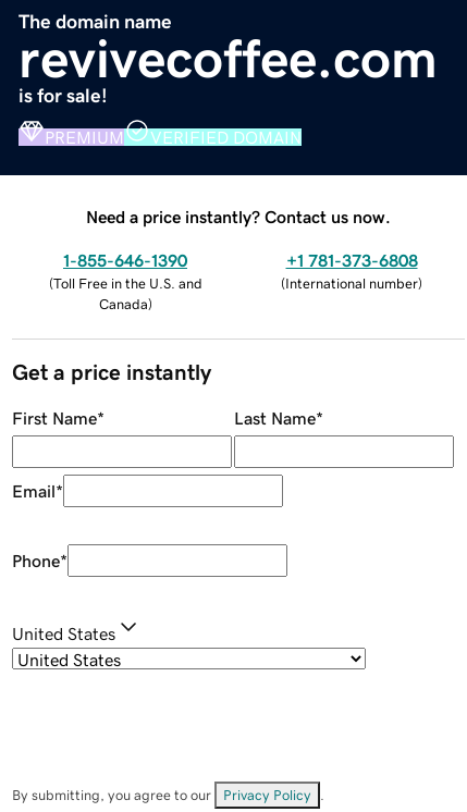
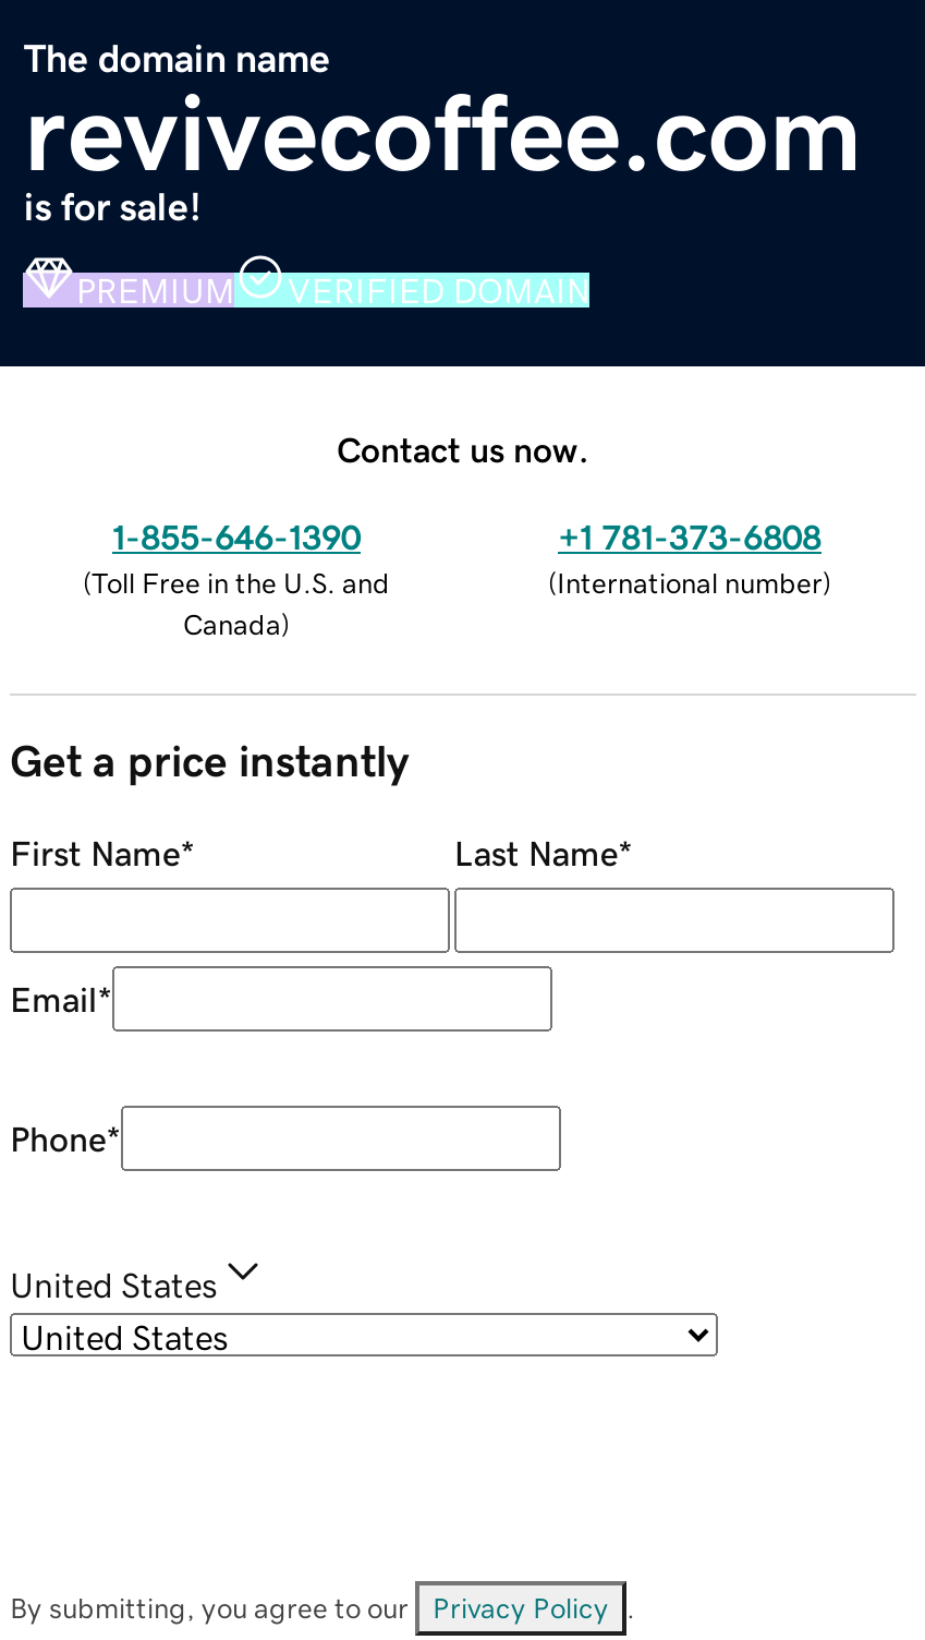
[86,207,391,225] Need a price instantly? Contact us now. -> [337,431,589,466] Contact us now.

